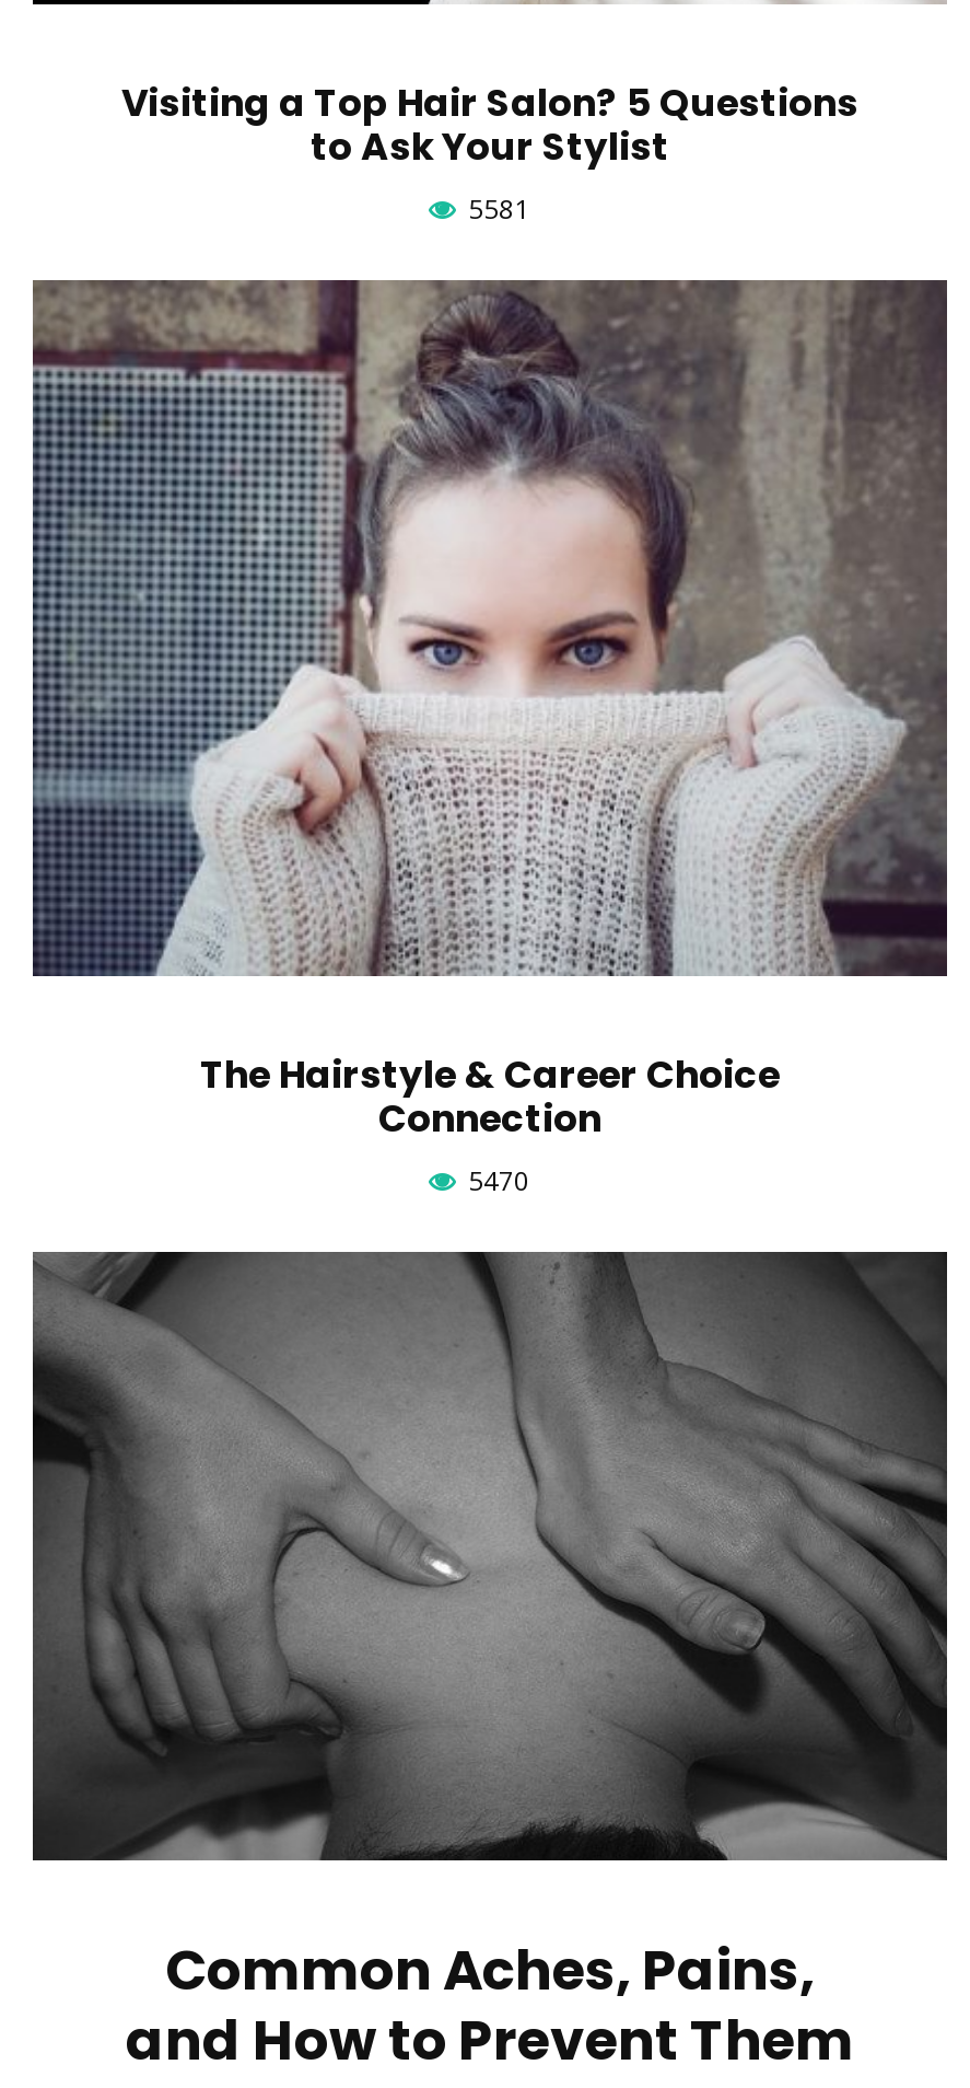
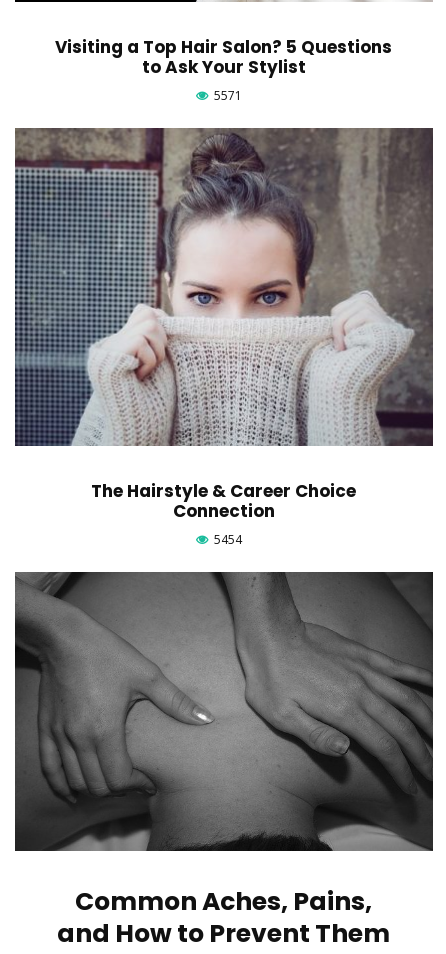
[468,190,529,227] 5581 -> [214,87,242,104] 5571
[468,1163,529,1200] 5470 -> [214,531,242,548] 5454

